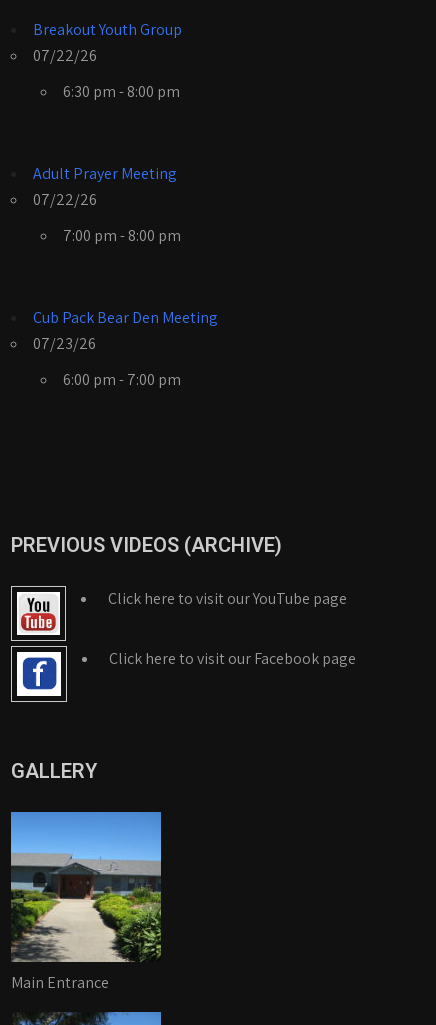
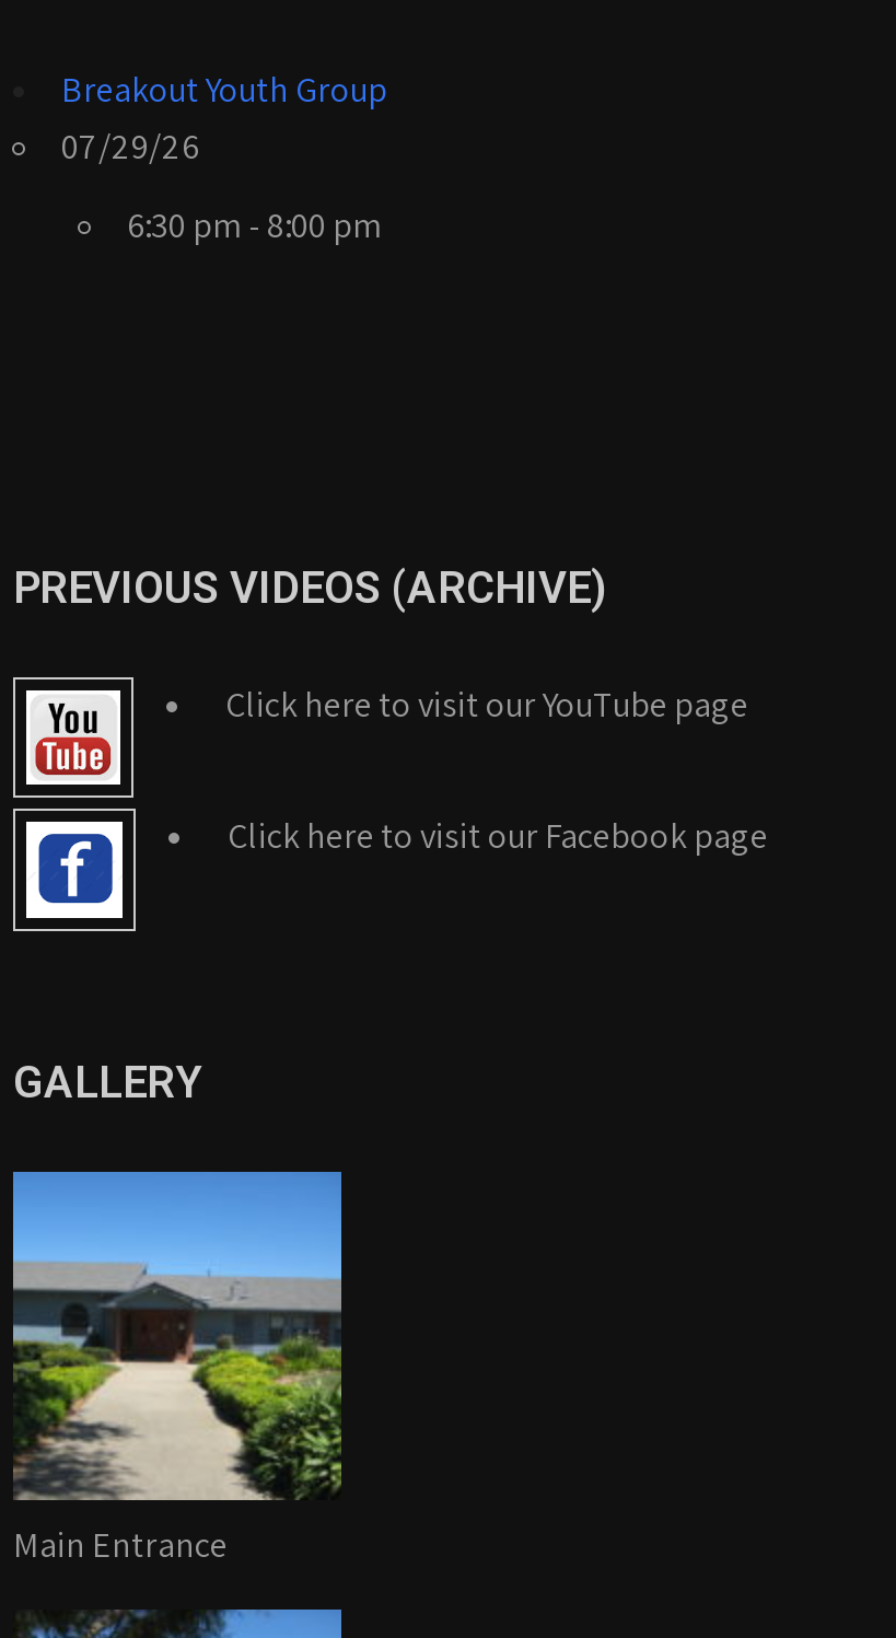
[33,45,97,66] 07/22/26 -> [61,124,199,170] 07/29/26
[33,163,181,246] Adult Prayer Meeting | 07/22/26 | 7:00 pm - 8:00 pm -> none
[33,307,218,390] Cub Pack Bear Den Meeting | 07/23/26 | 6:00 pm - 7:00 pm -> none

